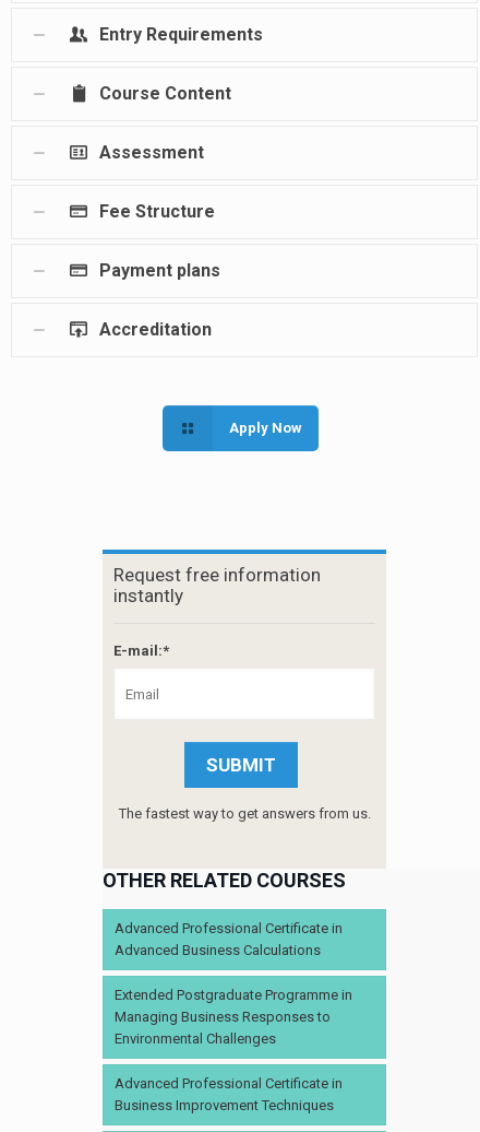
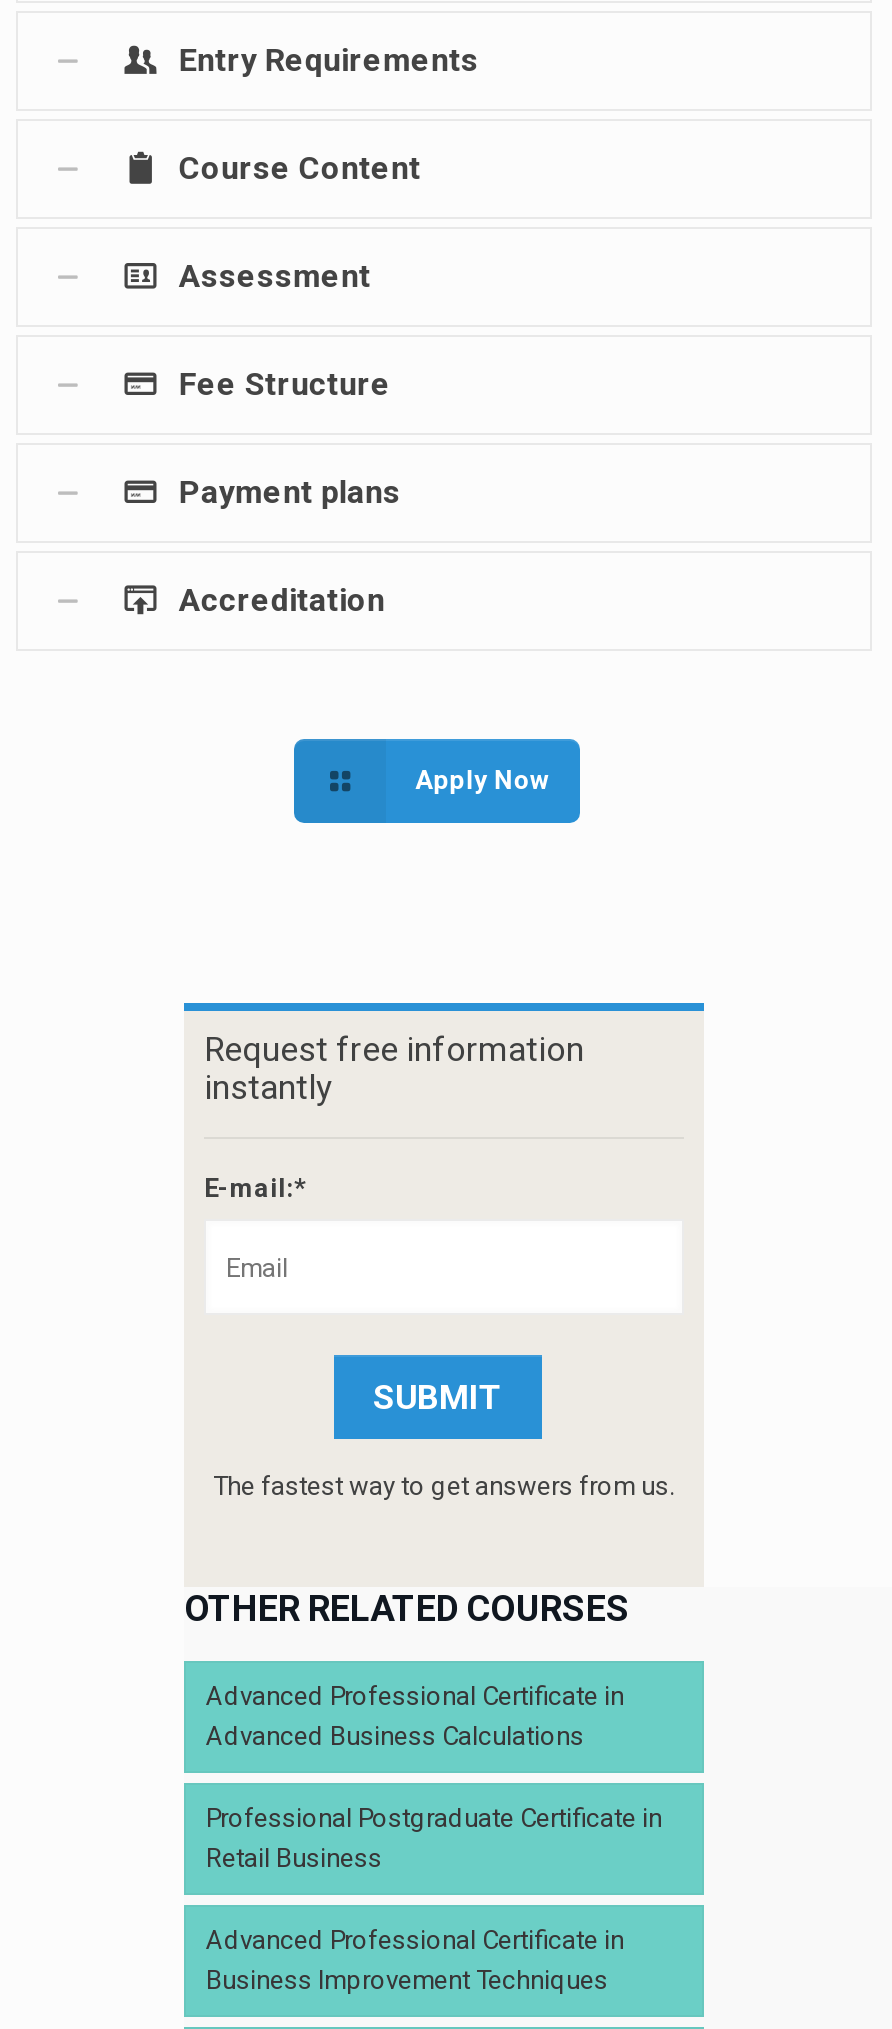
[115,987,352,1047] Extended Postgraduate Programme in | Managing Business Responses to | Environmental Challenges -> [206,1803,662,1873] Professional Postgraduate Certificate in | Retail Business

